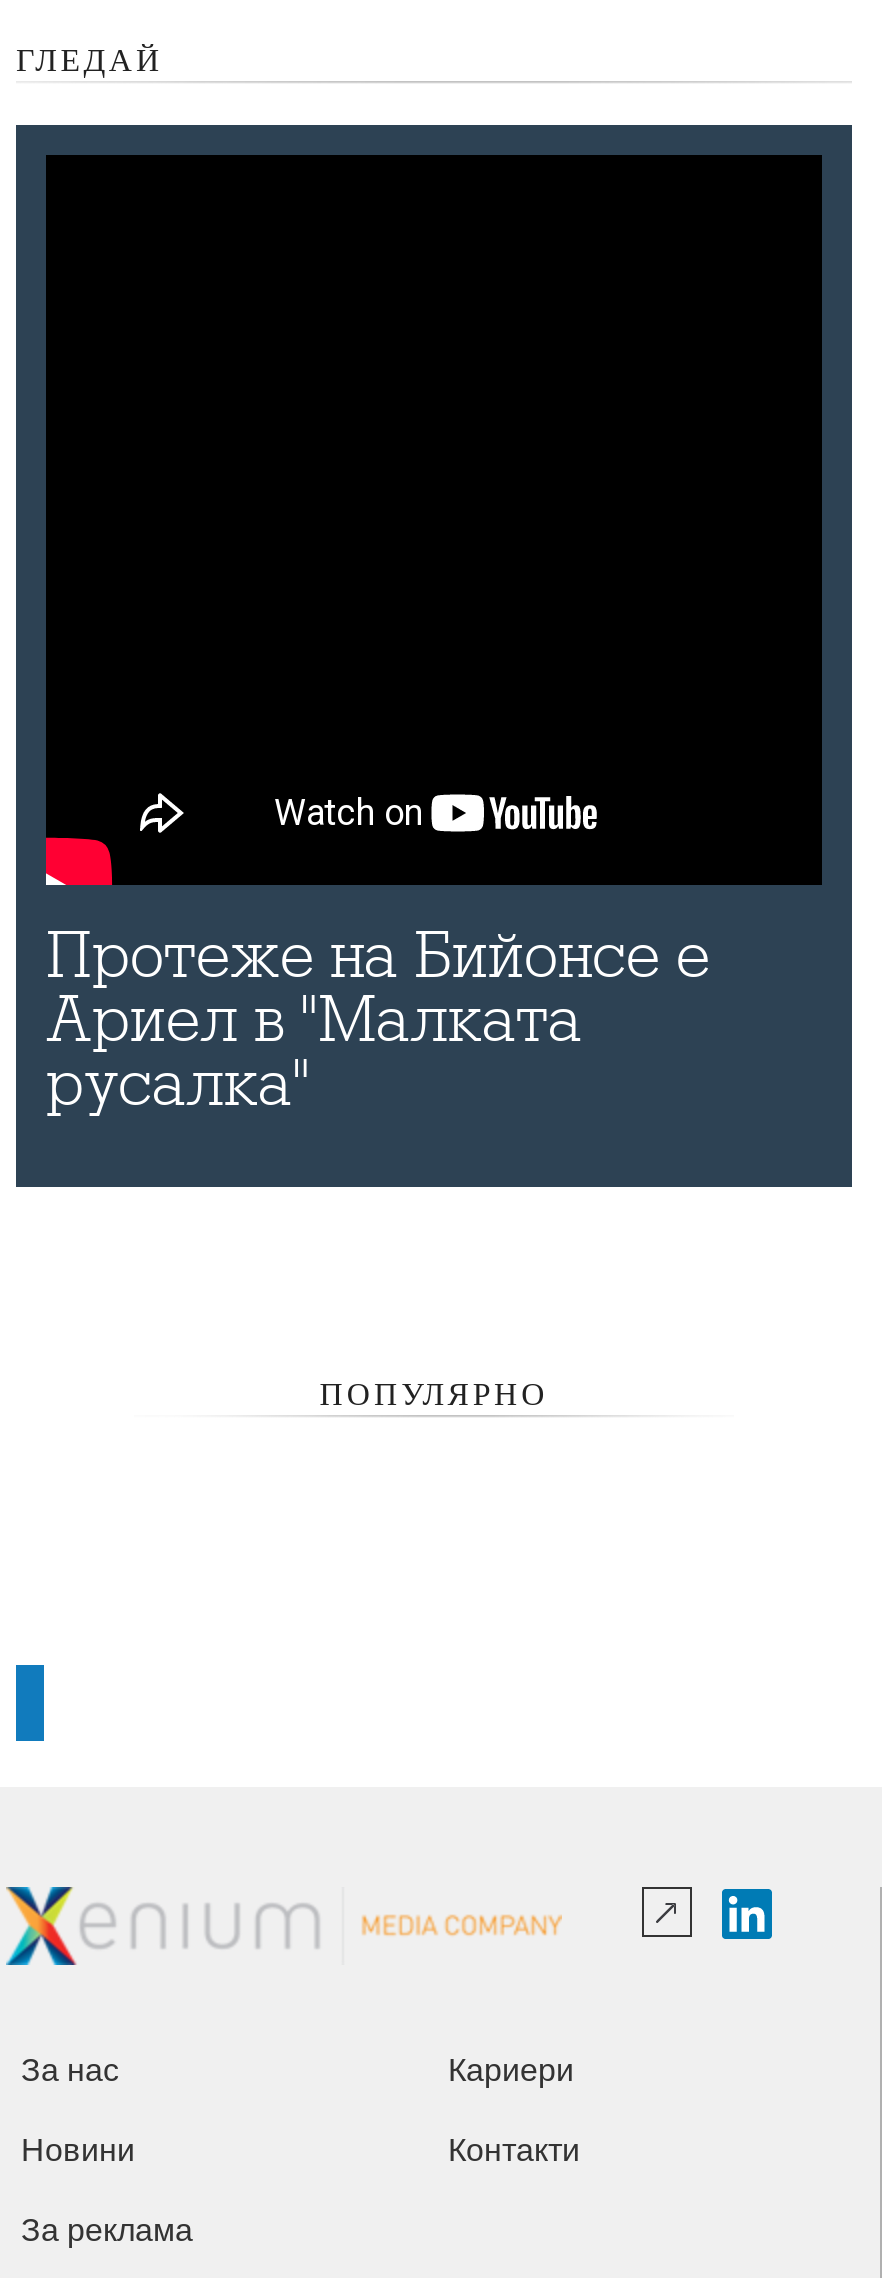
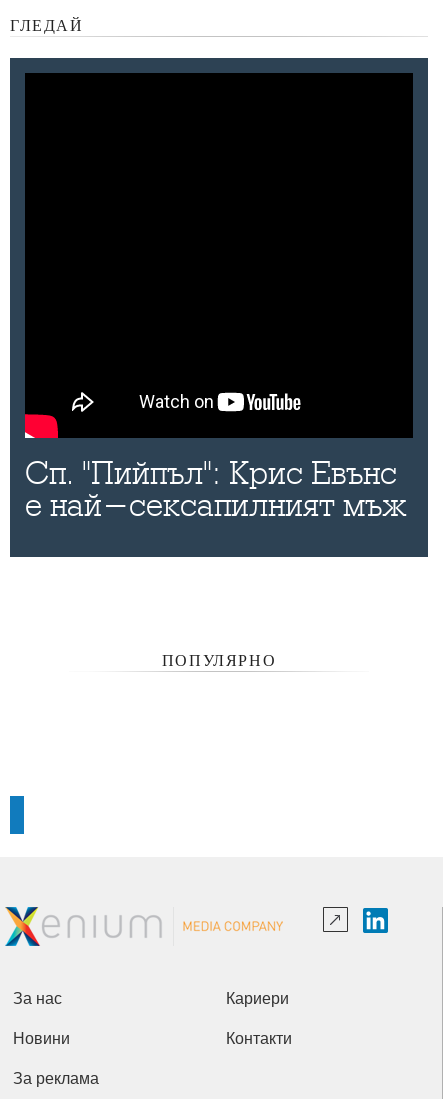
[46,920,710,1122] Протеже на Бийонсе е | Ариел в "Малката | русалка" -> [25,455,407,524] Сп. "Пийпъл": Крис Евънс | е най-сексапилният мъж

